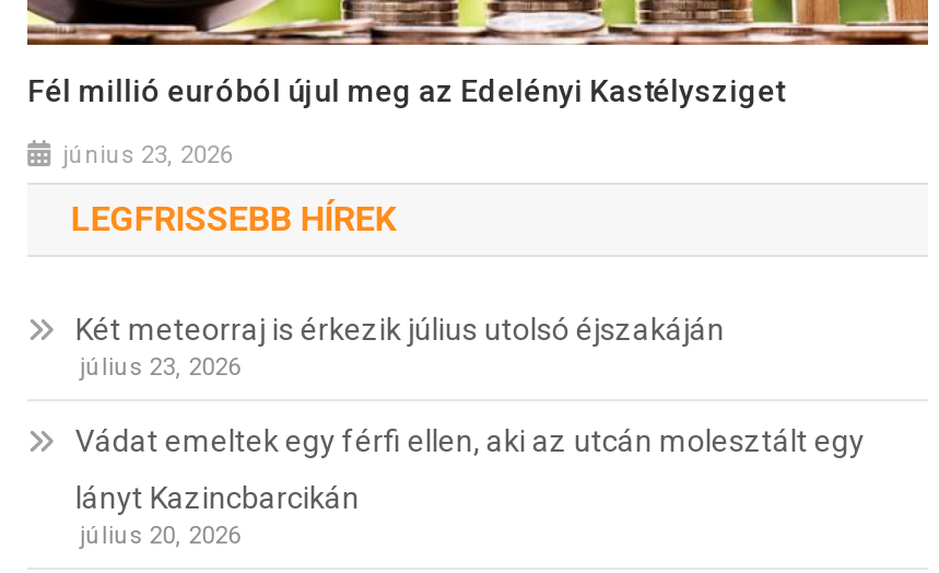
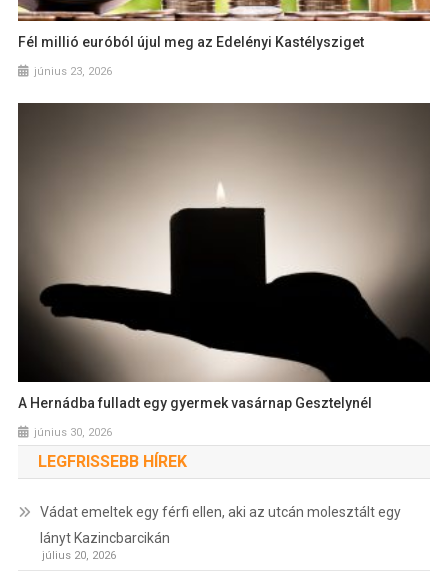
none -> [17,90,431,439] [image] | A Hernádba fulladt egy gyermek vasárnap Gesztelynél | június 30, 2026
moved [71,199,397,240] -> [38,452,187,471]: LEGFRISSEBB HÍREK
[75,313,725,383] Két meteorraj is érkezik július utolsó éjszakáján | július 23, 2026 -> none

